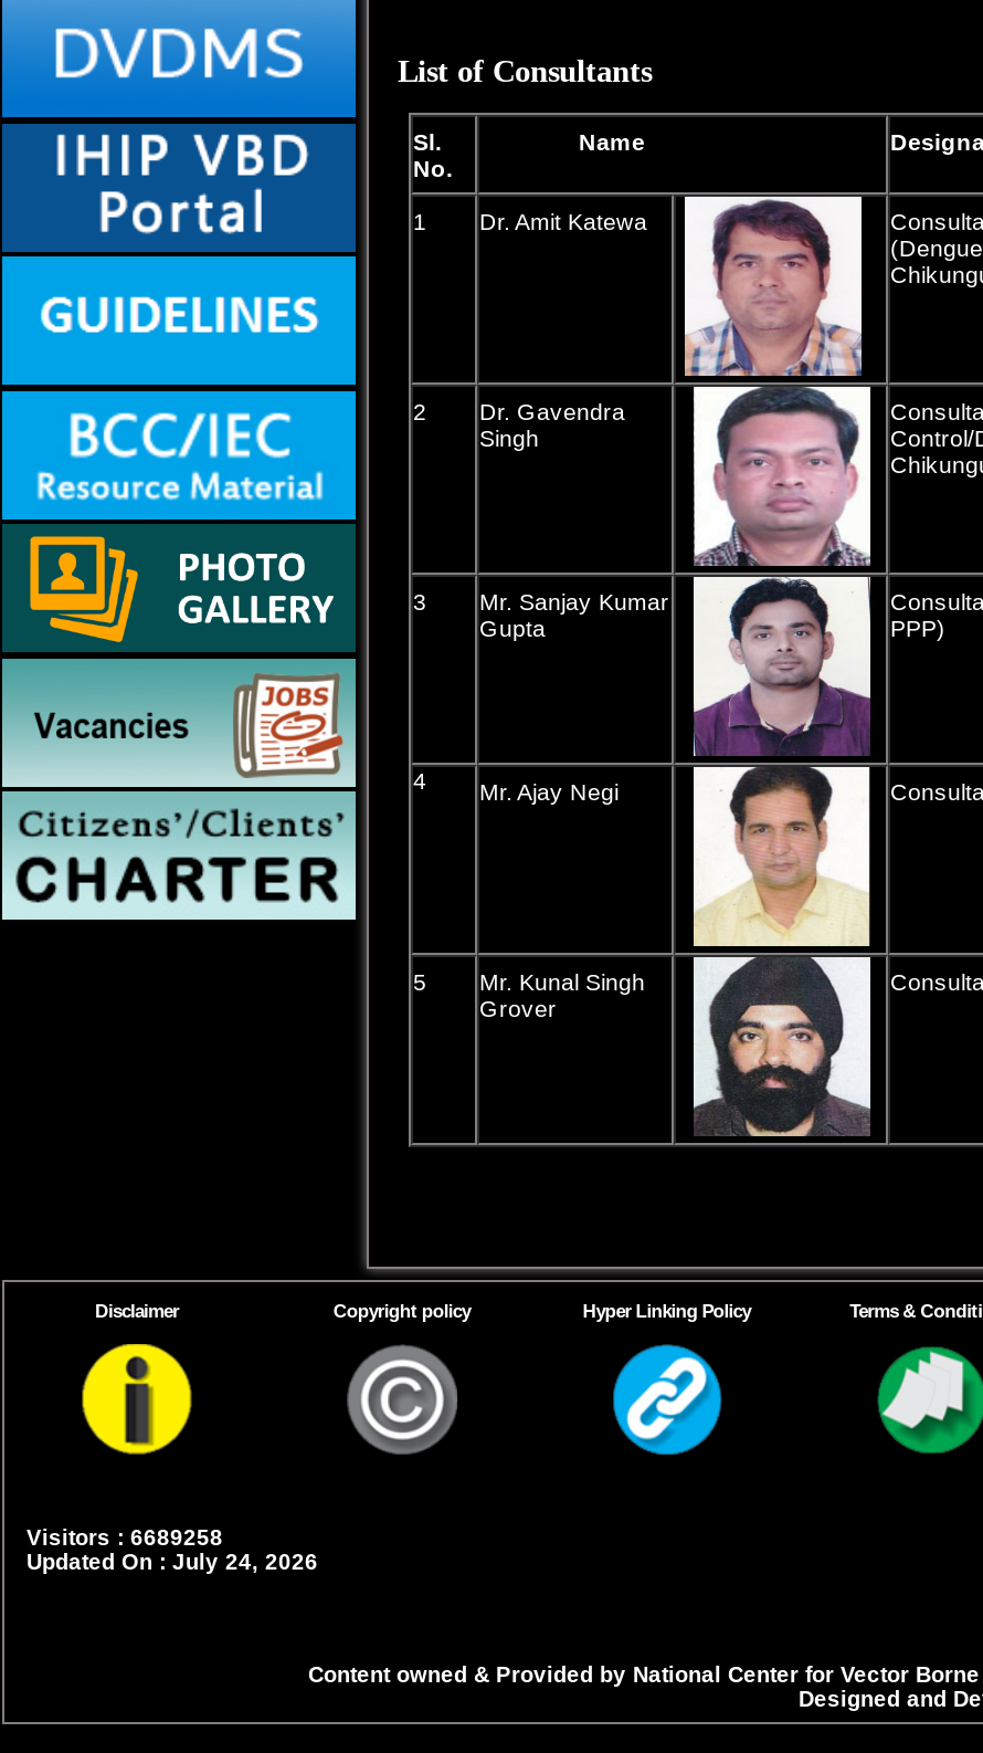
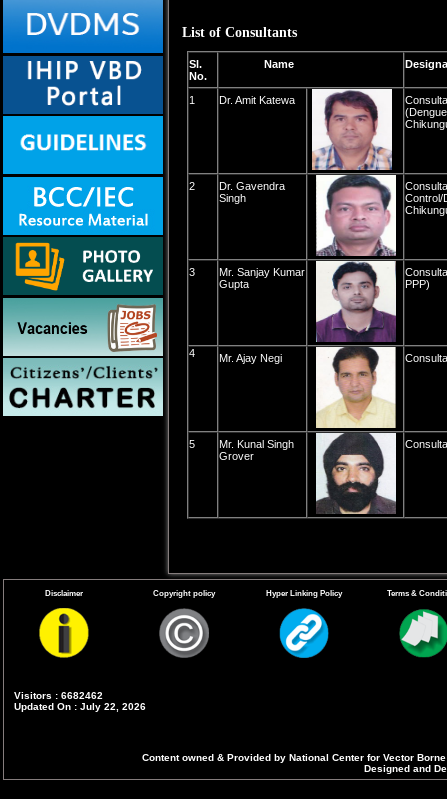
[27,1525,223,1549] Visitors : 6689258 -> [14,690,103,701] Visitors : 6682462
[27,1549,318,1573] Updated On : July 24, 2026 -> [14,701,146,712] Updated On : July 22, 2026

